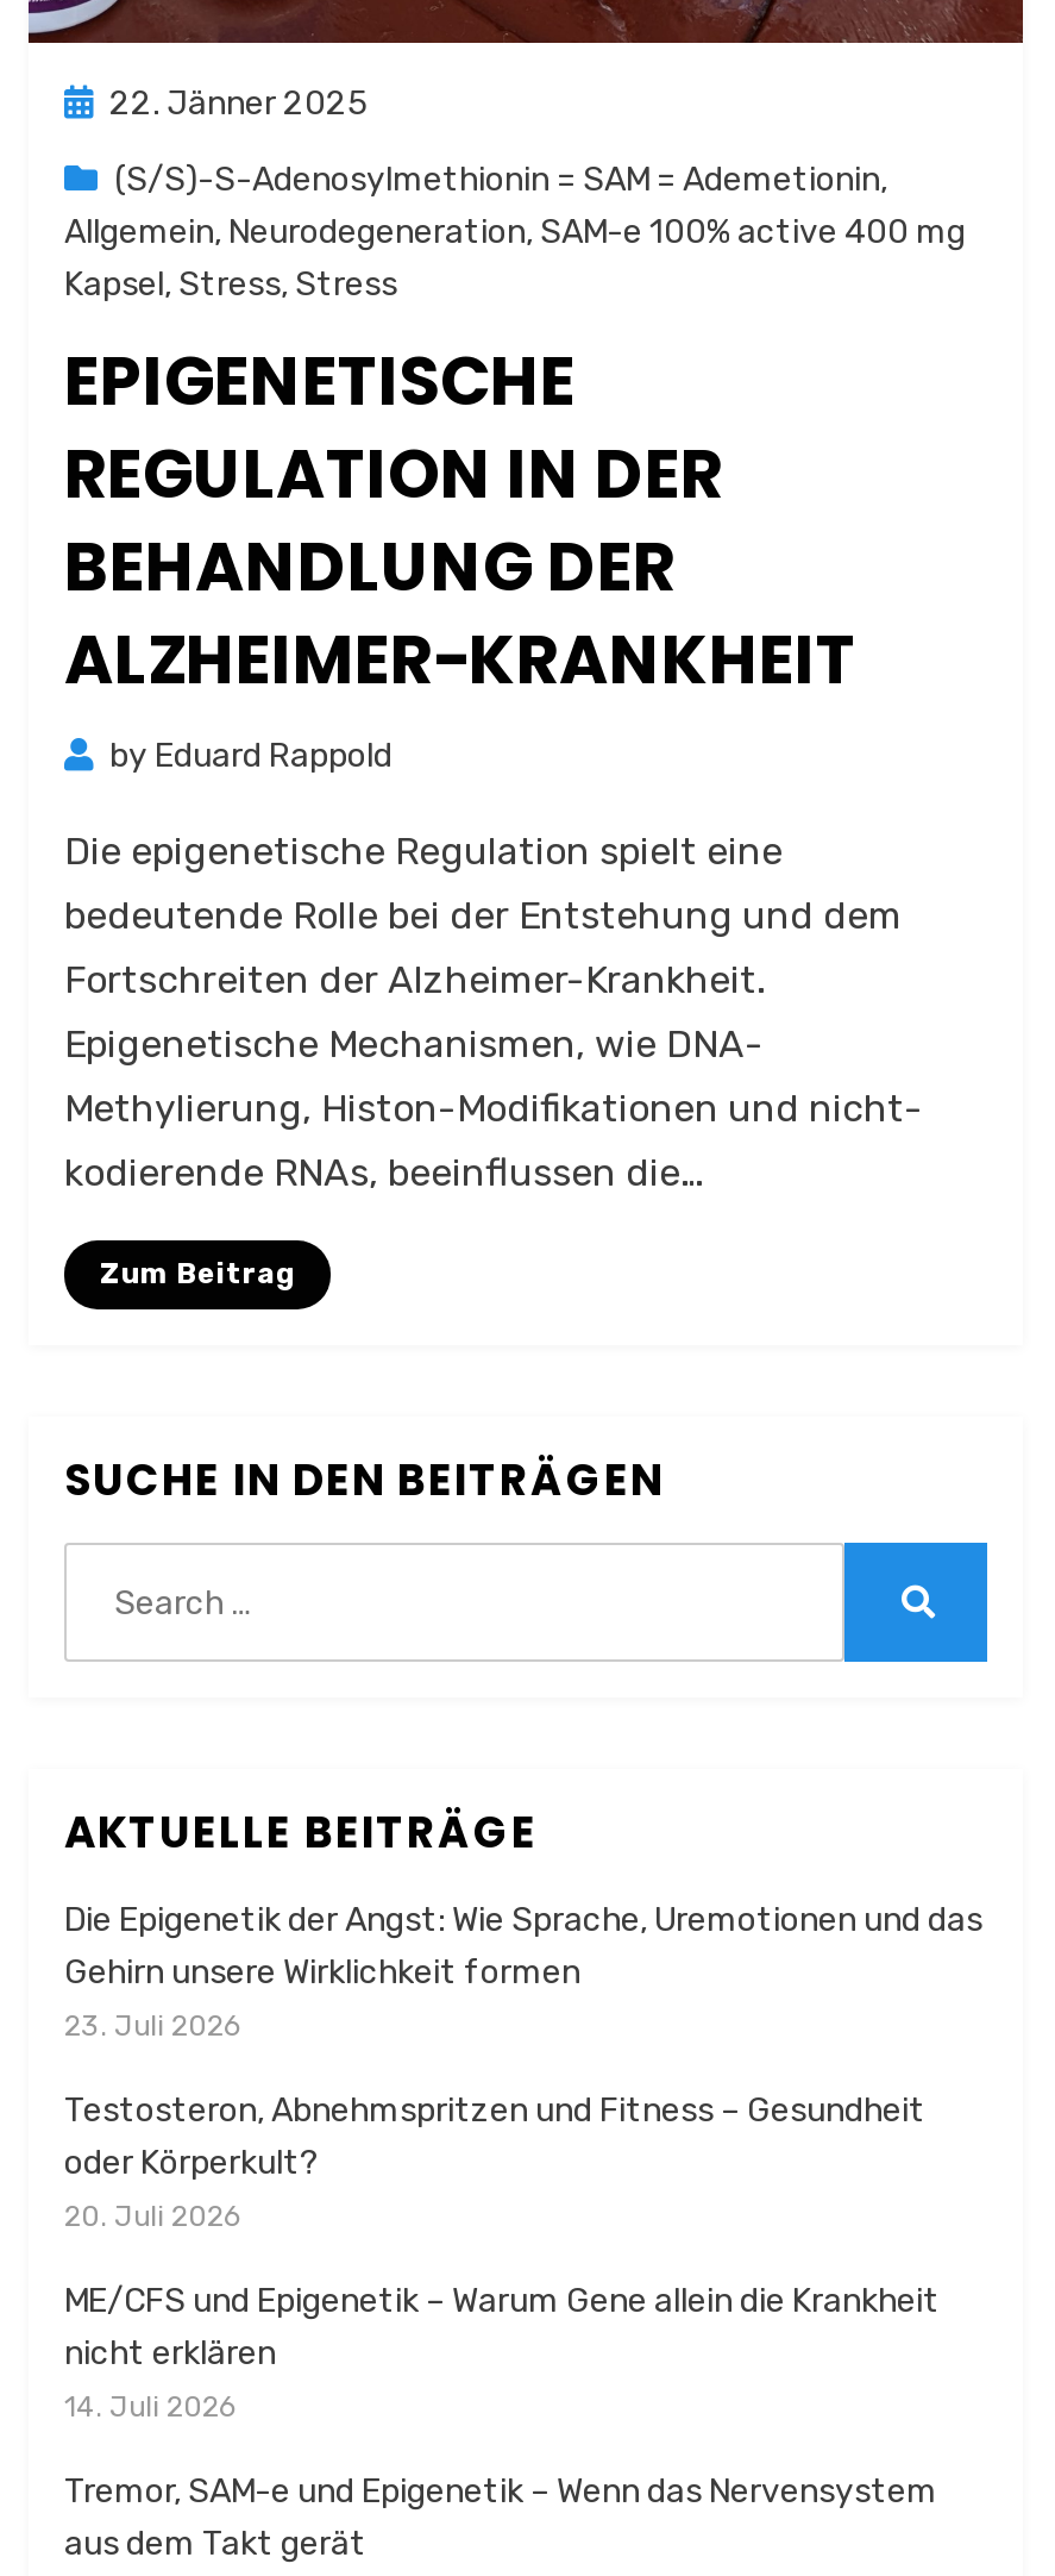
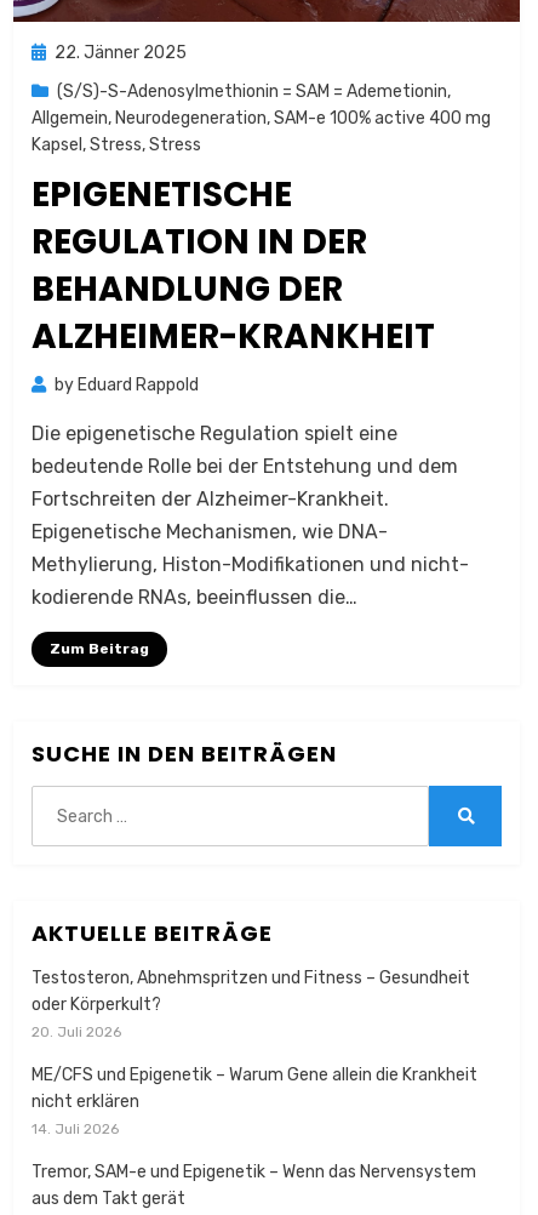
[64,1900,982,2043] Die Epigenetik der Angst: Wie Sprache, Uremotionen und das | Gehirn unsere Wirklichkeit formen | 23. Juli 2026 -> none

